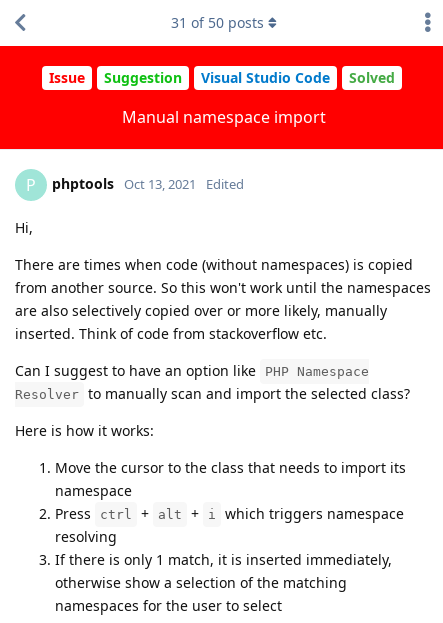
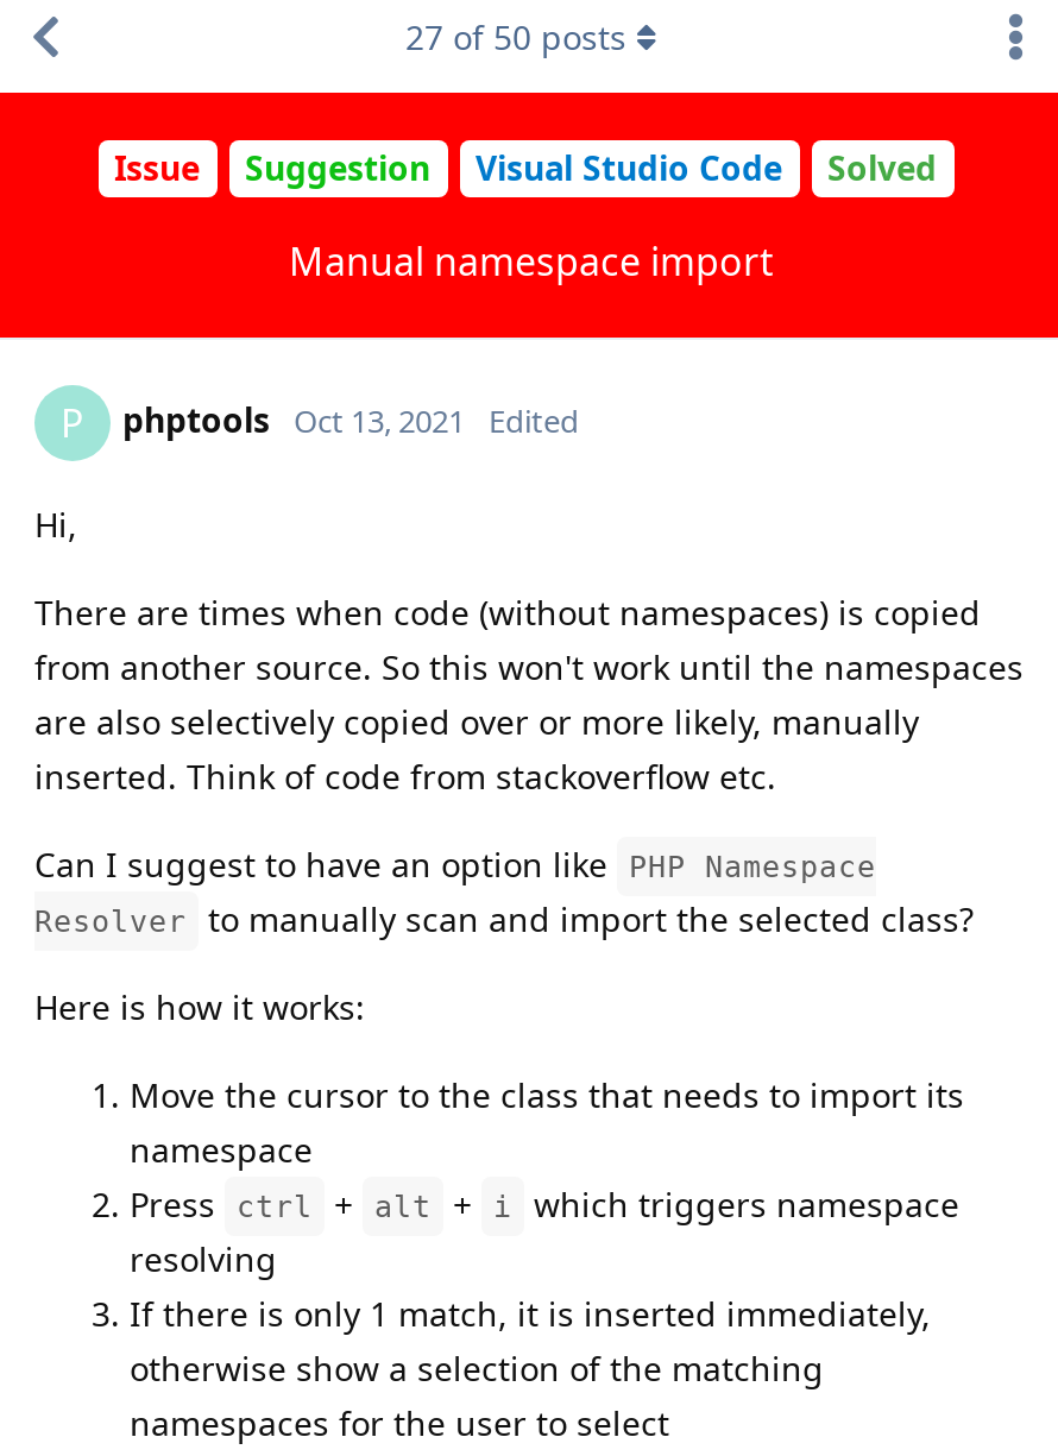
[171,13,264,32] 31 of 50 posts -> [405,14,626,59] 27 of 50 posts

